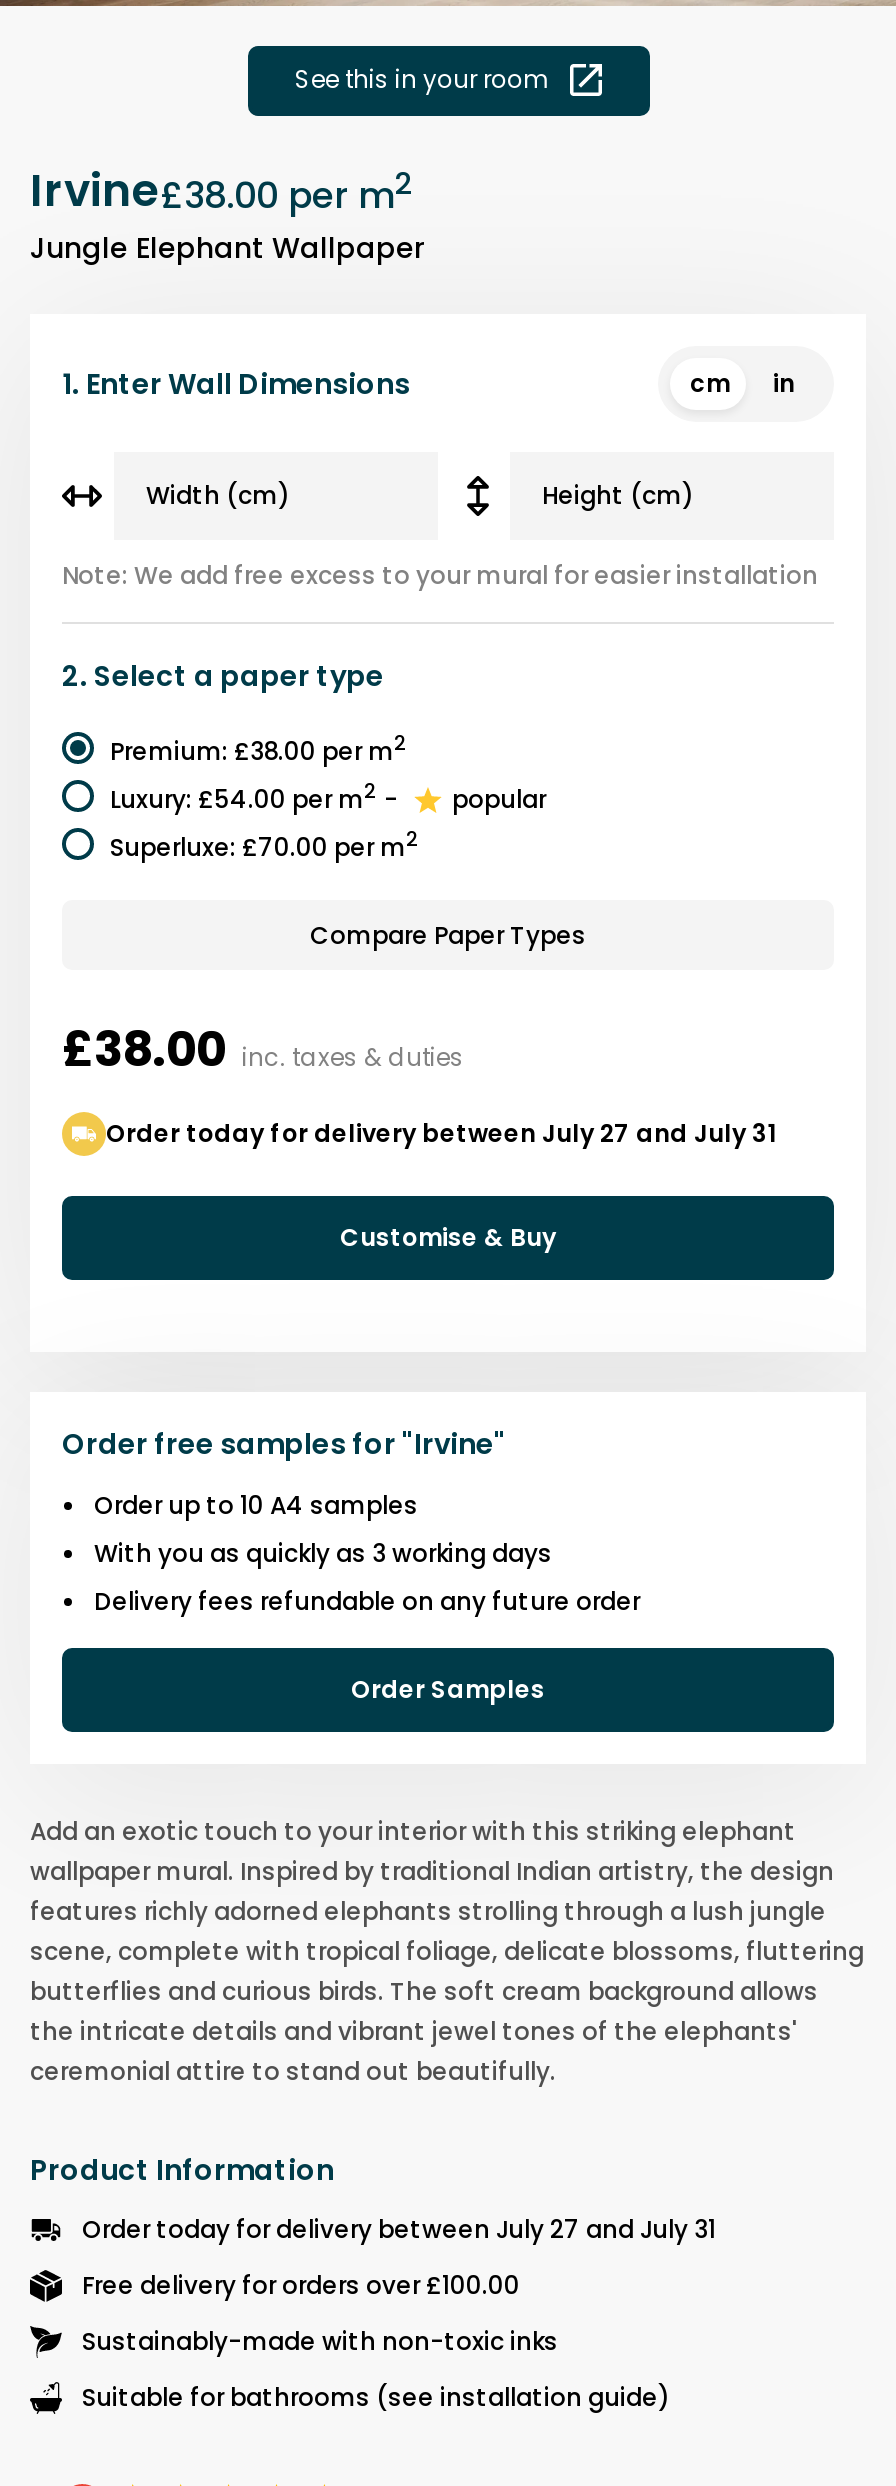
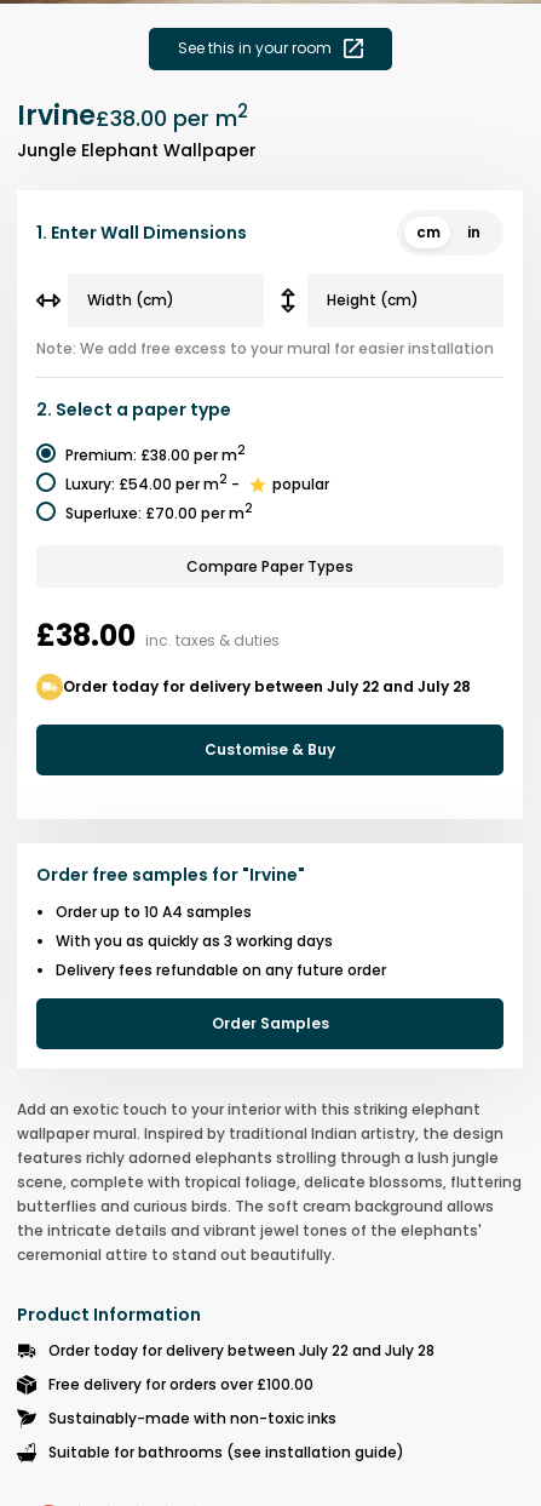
[106,1116,778,1150] Order today for delivery between July 27 and July 31 -> [63,676,471,697] Order today for delivery between July 22 and July 28
[82,2211,716,2245] Order today for delivery between July 27 and July 31 -> [48,1339,434,1360] Order today for delivery between July 22 and July 28

